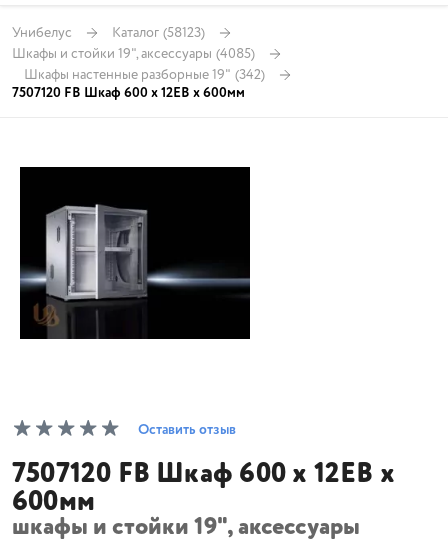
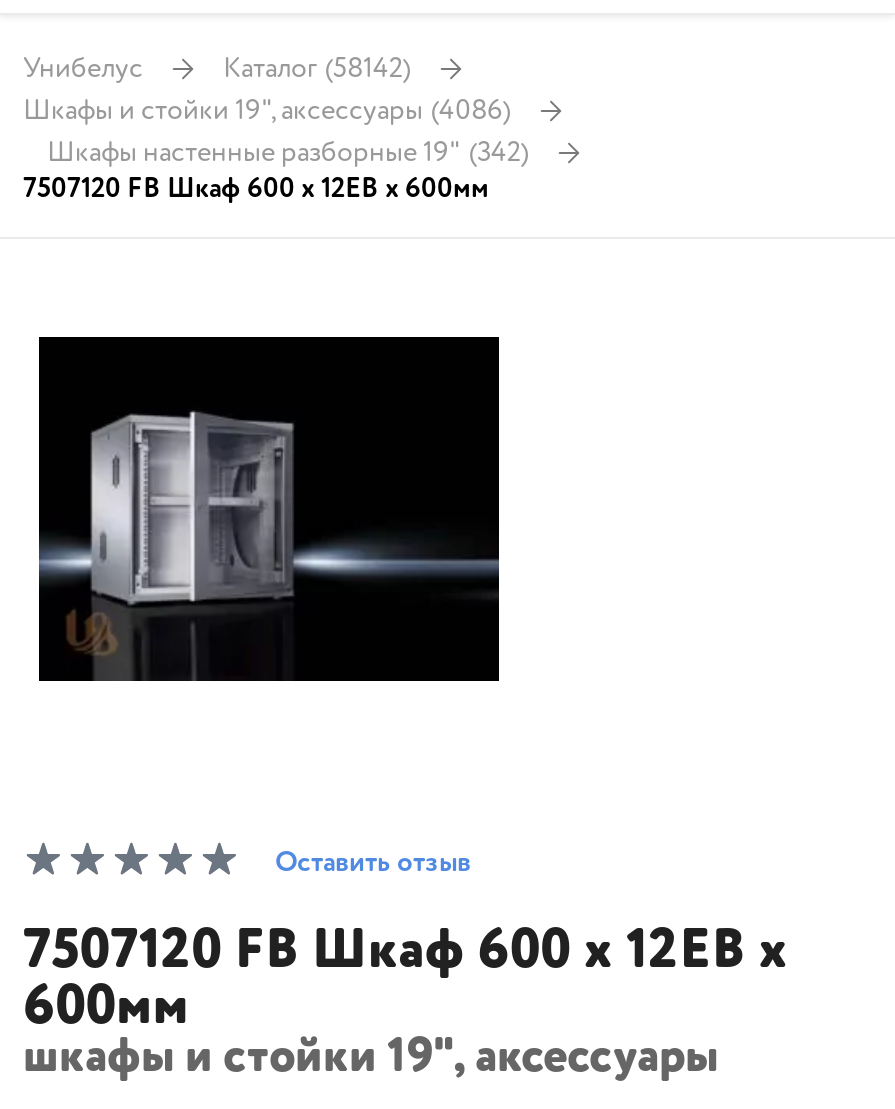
[12,22,205,42] Унибелус Каталог (58123) -> [23,48,411,88] Унибелус Каталог (58142)
[12,43,255,63] Шкафы и стойки 19", аксессуары (4085) -> [23,90,511,130] Шкафы и стойки 19", аксессуары (4086)

